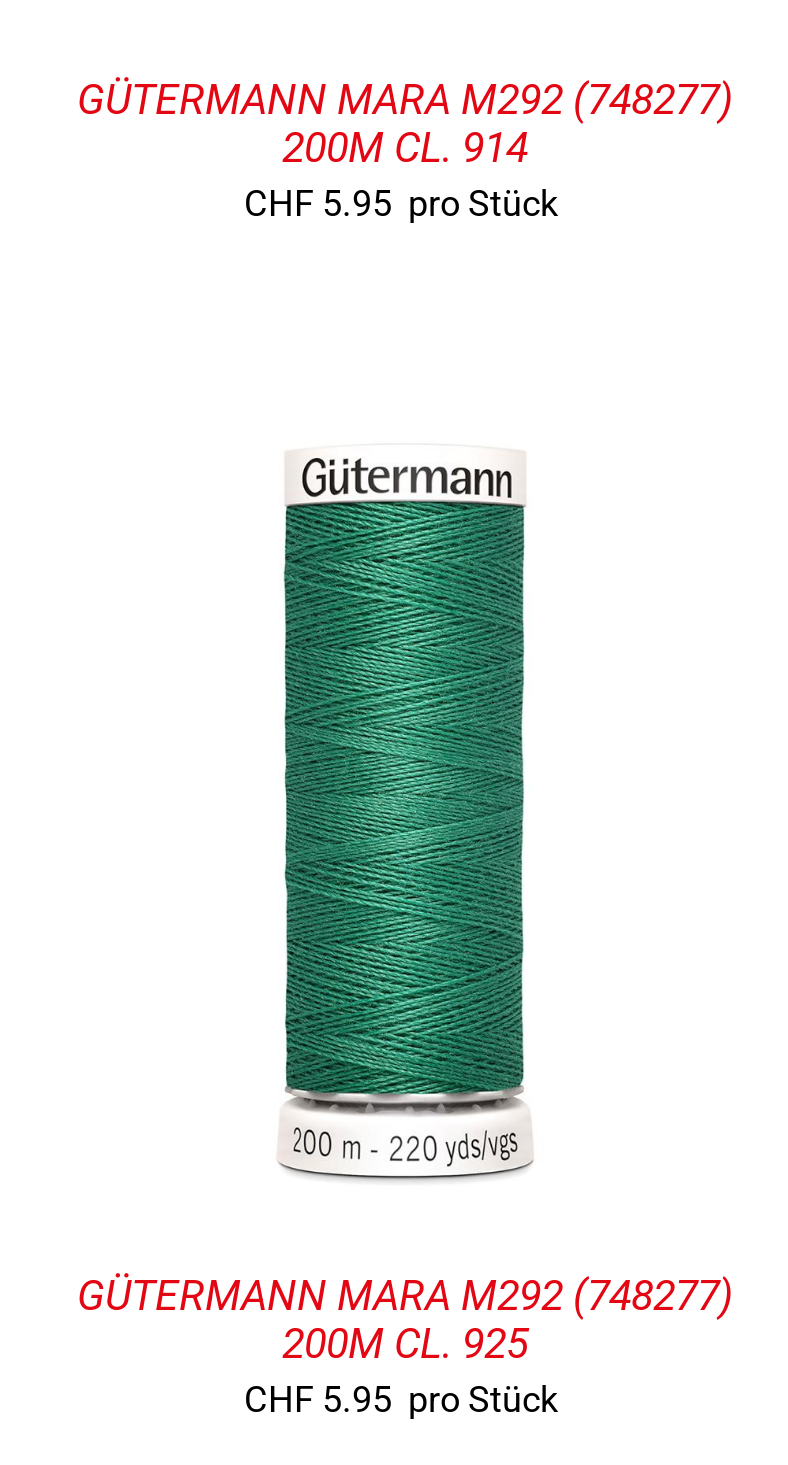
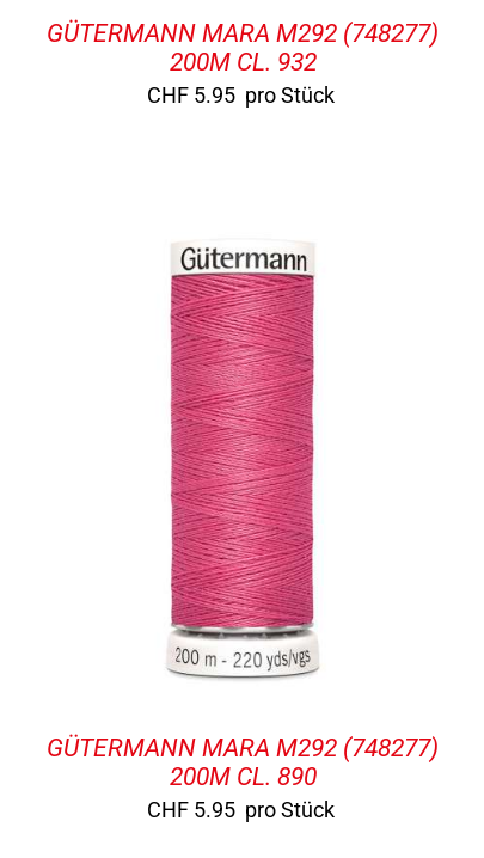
[282,124,528,172] 200M CL. 914 -> [169,48,316,77] 200M CL. 932
[283,500,525,1096] [image] -> [170,272,315,629] [image]
[282,1321,528,1369] 200M CL. 925 -> [169,763,316,792] 200M CL. 890

